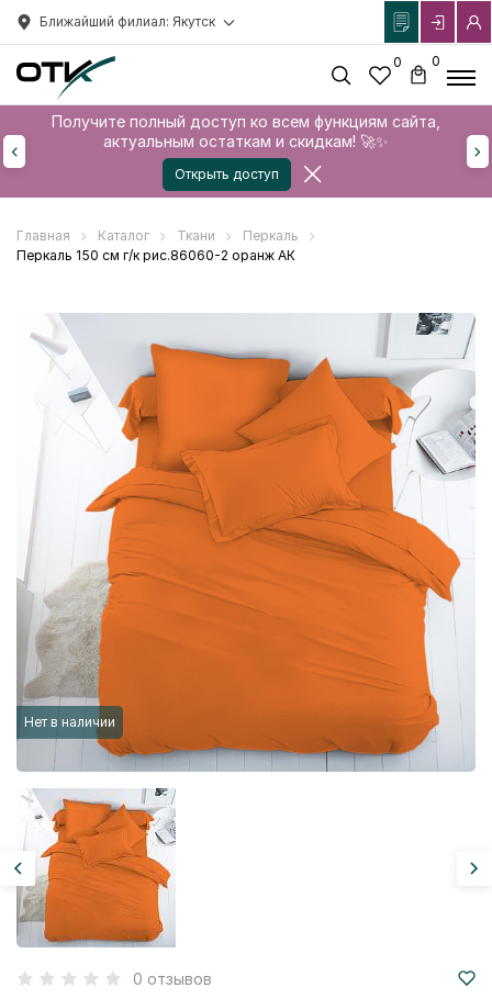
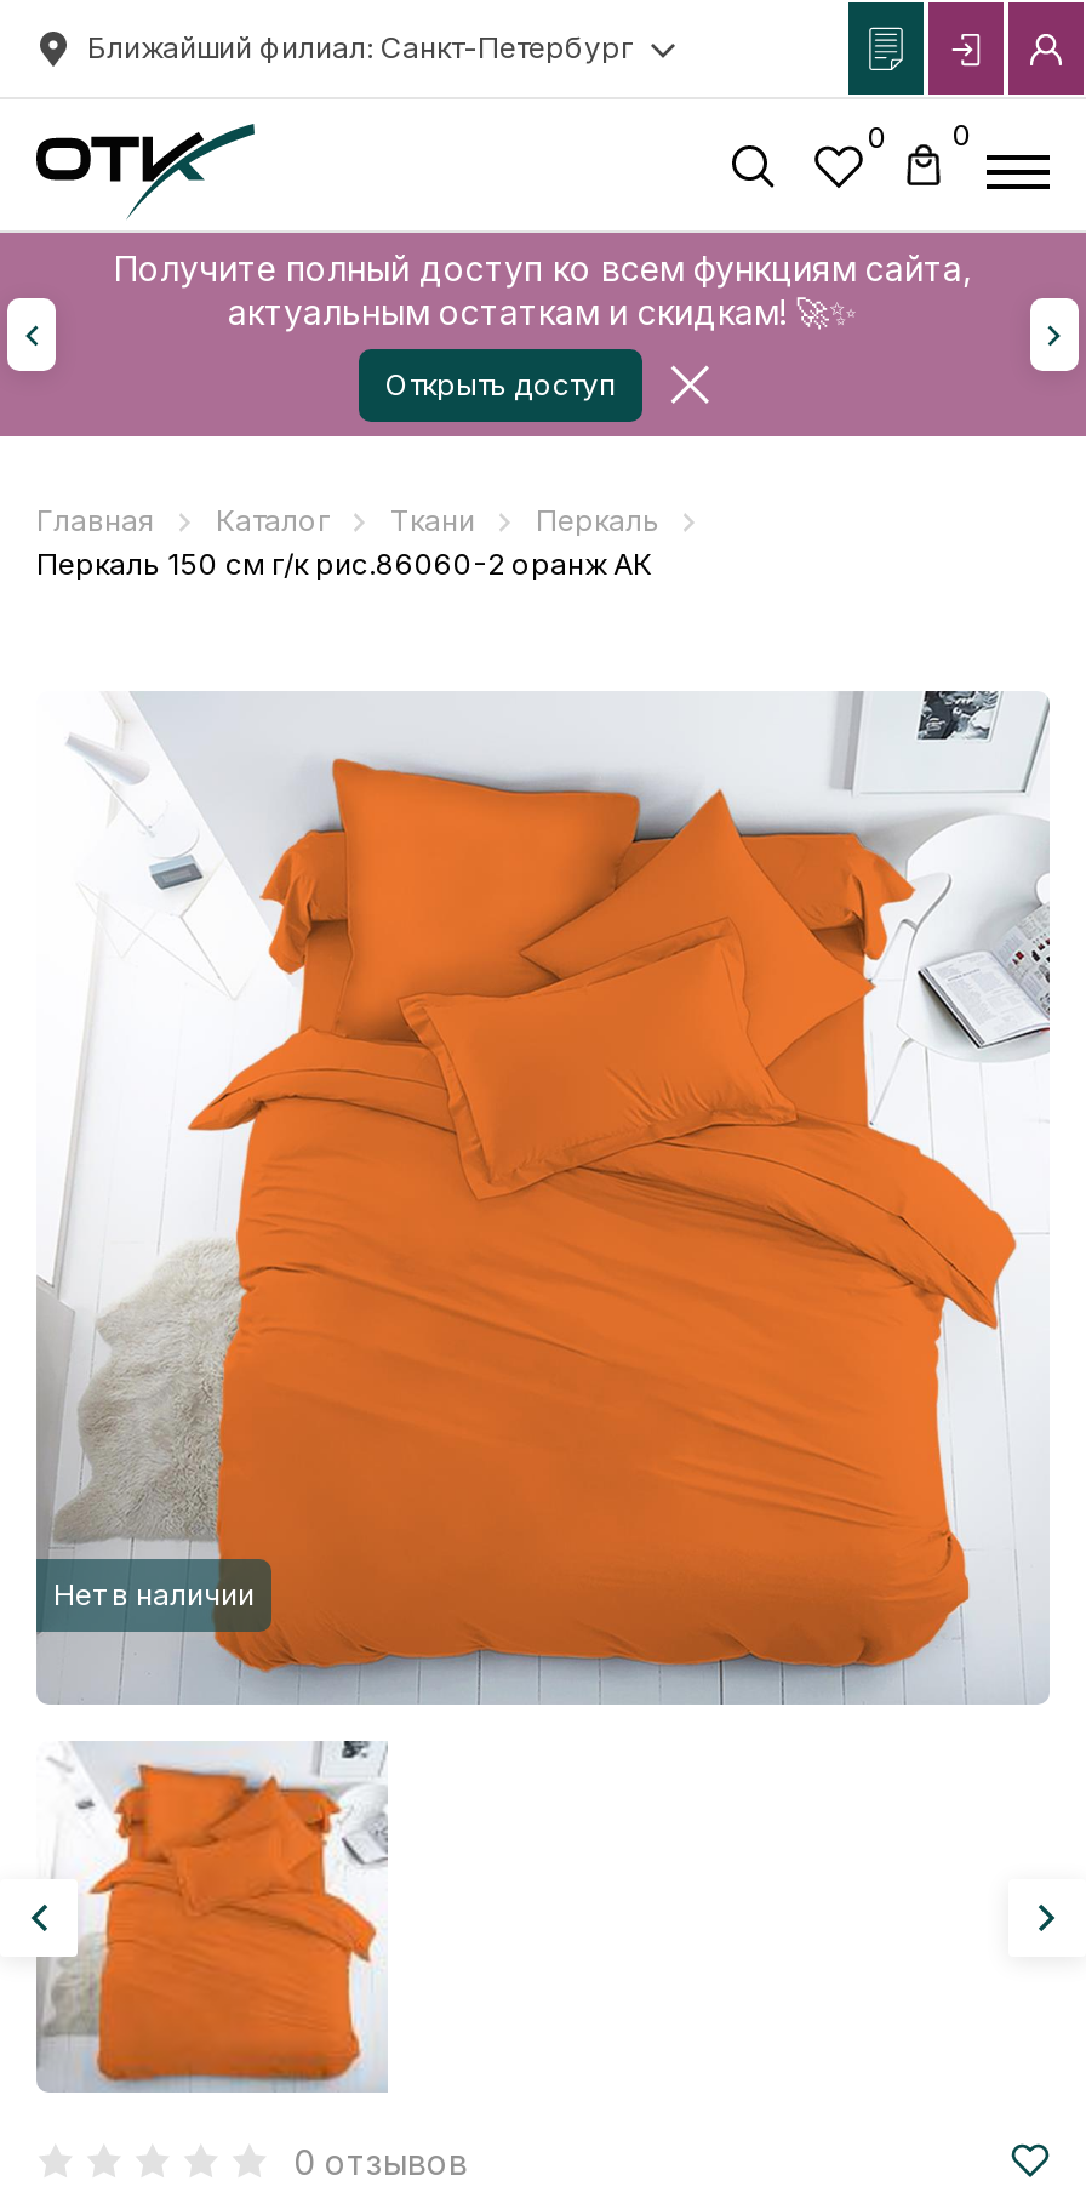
[40,13,215,30] Ближайший филиал: Якутск -> [87,29,633,65] Ближайший филиал: Санкт-Петербург

